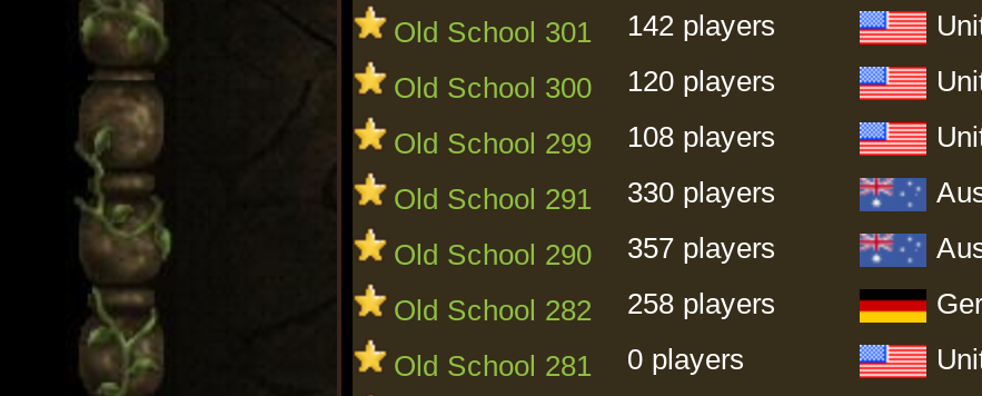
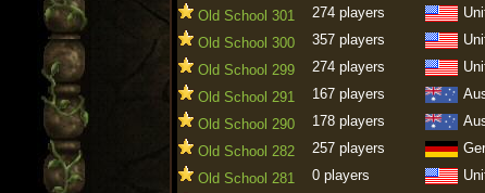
[394,9,776,49] Old School 301 142 players -> [197,4,384,24] Old School 301 274 players
[394,65,776,105] Old School 300 120 players -> [197,31,384,51] Old School 300 357 players
[394,120,776,160] Old School 299 108 players -> [197,59,384,78] Old School 299 274 players
[394,176,776,216] Old School 291 330 players -> [197,86,384,105] Old School 291 167 players
[394,231,776,271] Old School 290 357 players -> [197,113,384,132] Old School 290 178 players
[394,287,776,327] Old School 282 258 players -> [197,140,384,159] Old School 282 257 players

